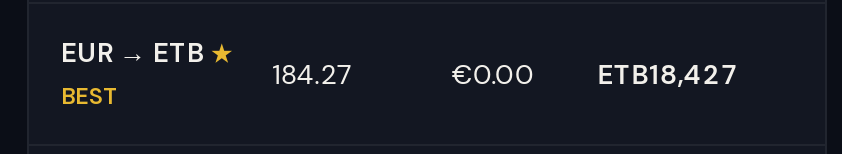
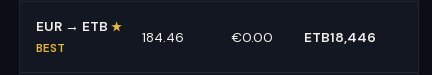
[272,57,350,91] 184.27 -> [142,28,184,45] 184.46
[451,57,738,91] €0.00 ETB18,427 -> [231,28,376,45] €0.00 ETB18,446

